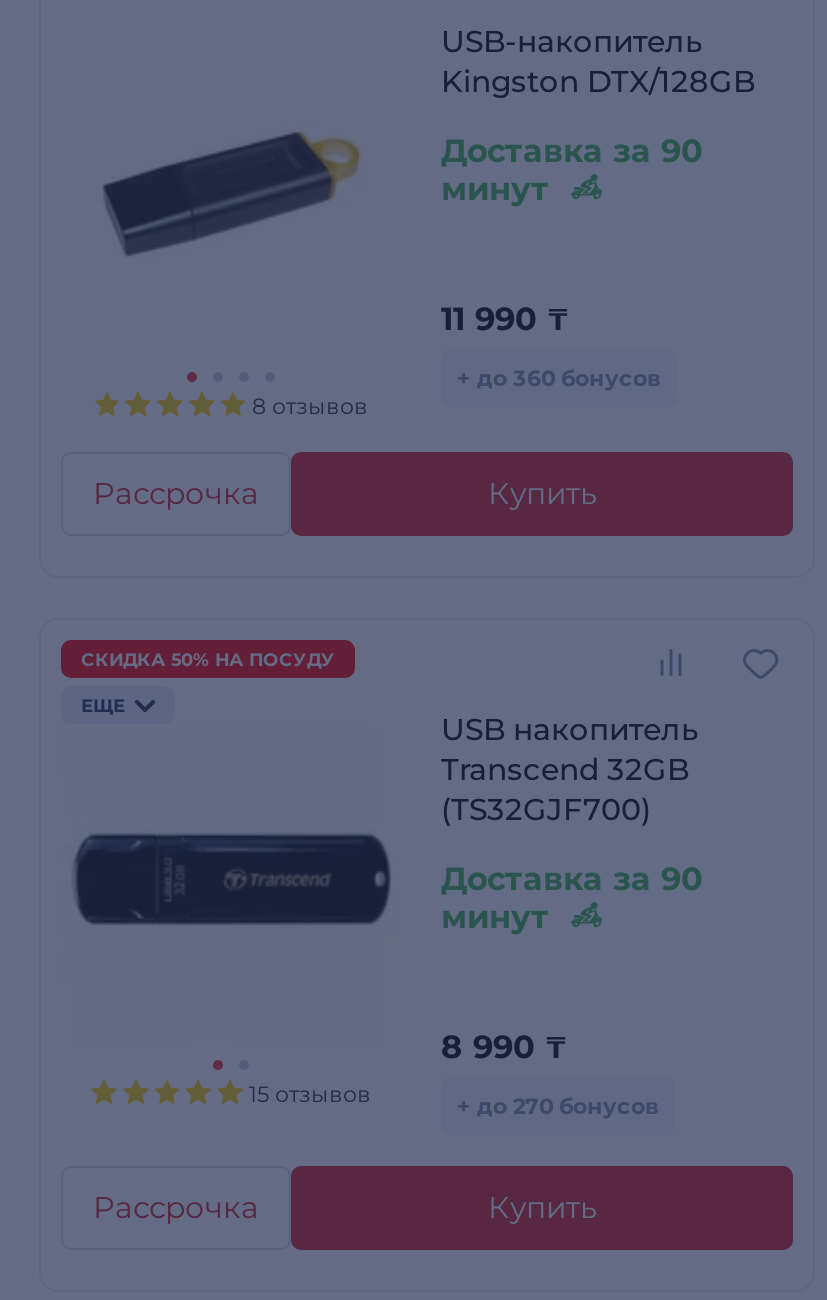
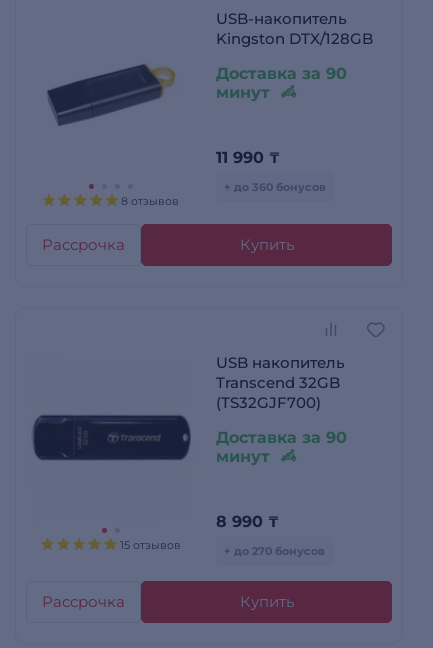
[81,648,335,716] СКИДКА 50% НА ПОСУДУ | ЕЩЕ -> none

